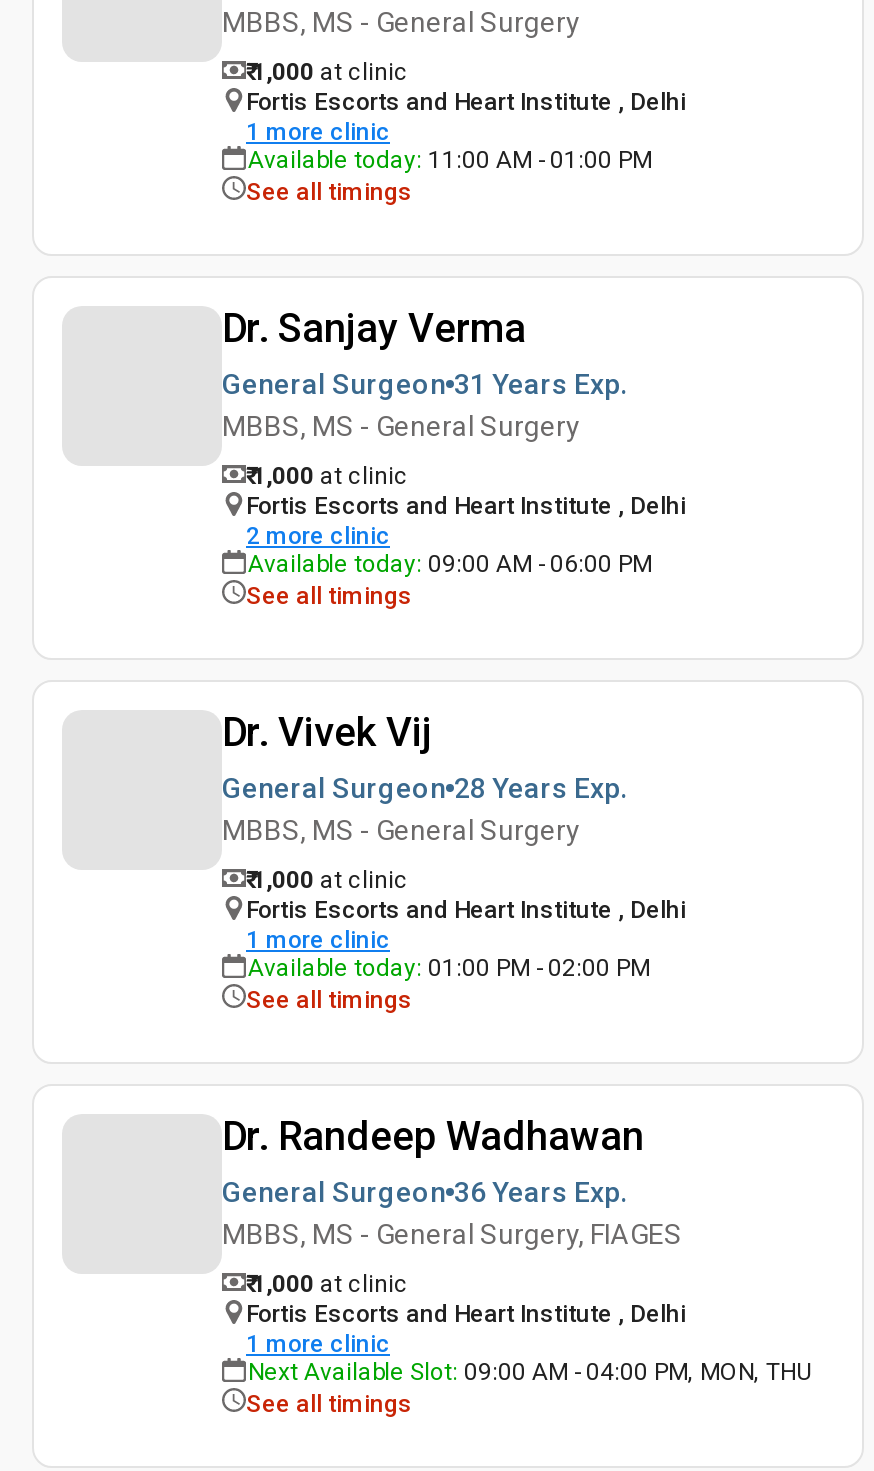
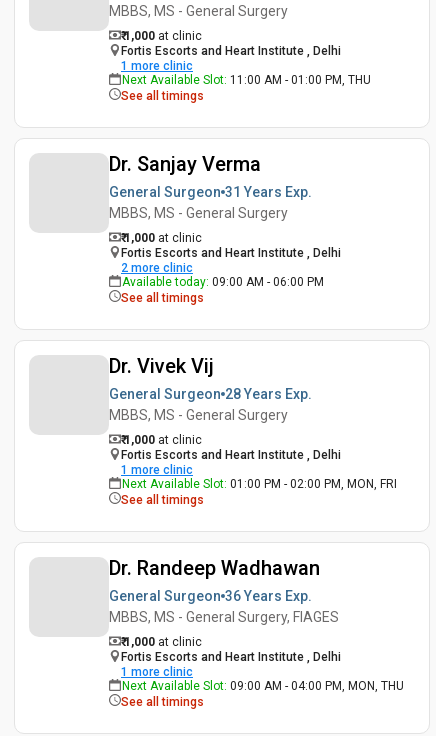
[248,146,652,174] Available today: 11:00 AM - 01:00 PM -> [122,73,371,87] Next Available Slot: 11:00 AM - 01:00 PM, THU
[248,954,650,982] Available today: 01:00 PM - 02:00 PM -> [122,477,397,491] Next Available Slot: 01:00 PM - 02:00 PM, MON, FRI

